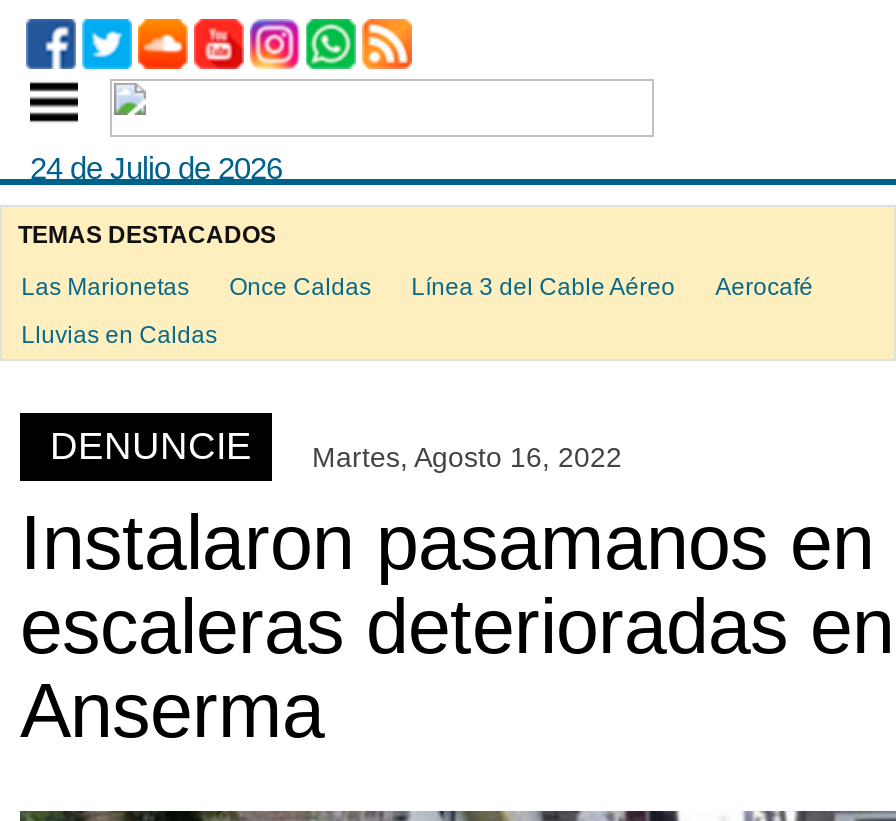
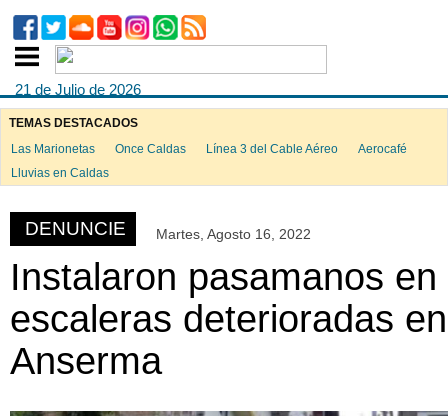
[30,151,282,185] 24 de Julio de 2026 -> [15,81,141,98] 21 de Julio de 2026

